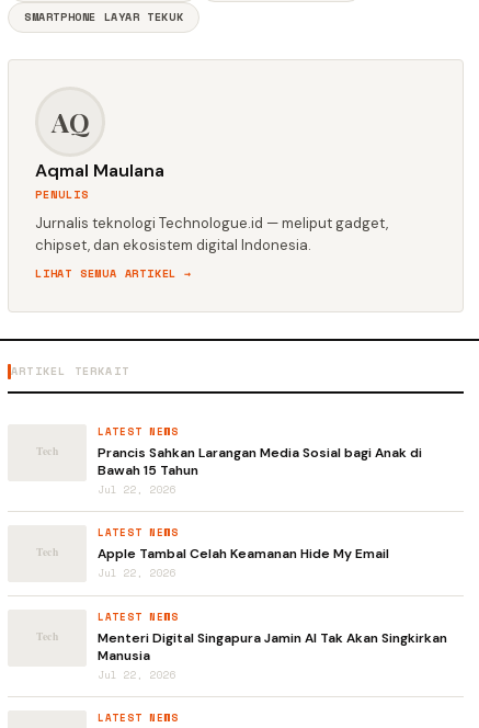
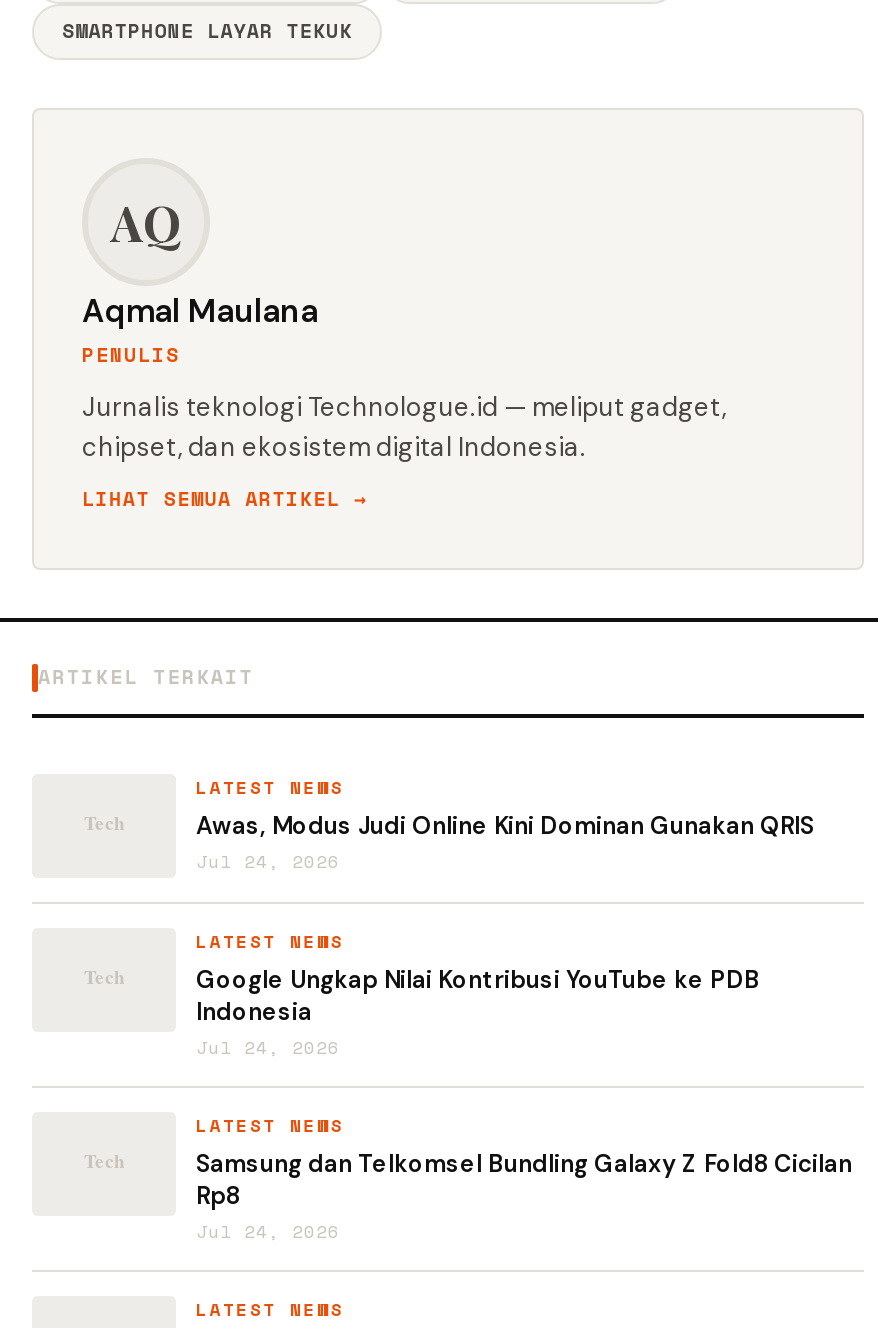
[98,444,422,497] Prancis Sahkan Larangan Media Sosial bagi Anak di | Bawah 15 Tahun | Jul 22, 2026 -> [196,810,814,874] Awas, Modus Judi Online Kini Dominan Gunakan QRIS | Jul 24, 2026
[98,545,389,580] Apple Tambal Celah Keamanan Hide My Email | Jul 22, 2026 -> [196,964,760,1060] Google Ungkap Nilai Kontribusi YouTube ke PDB | Indonesia | Jul 24, 2026
[98,629,447,682] Menteri Digital Singapura Jamin AI Tak Akan Singkirkan | Manusia | Jul 22, 2026 -> [196,1148,852,1244] Samsung dan Telkomsel Bundling Galaxy Z Fold8 Cicilan | Rp8 | Jul 24, 2026

